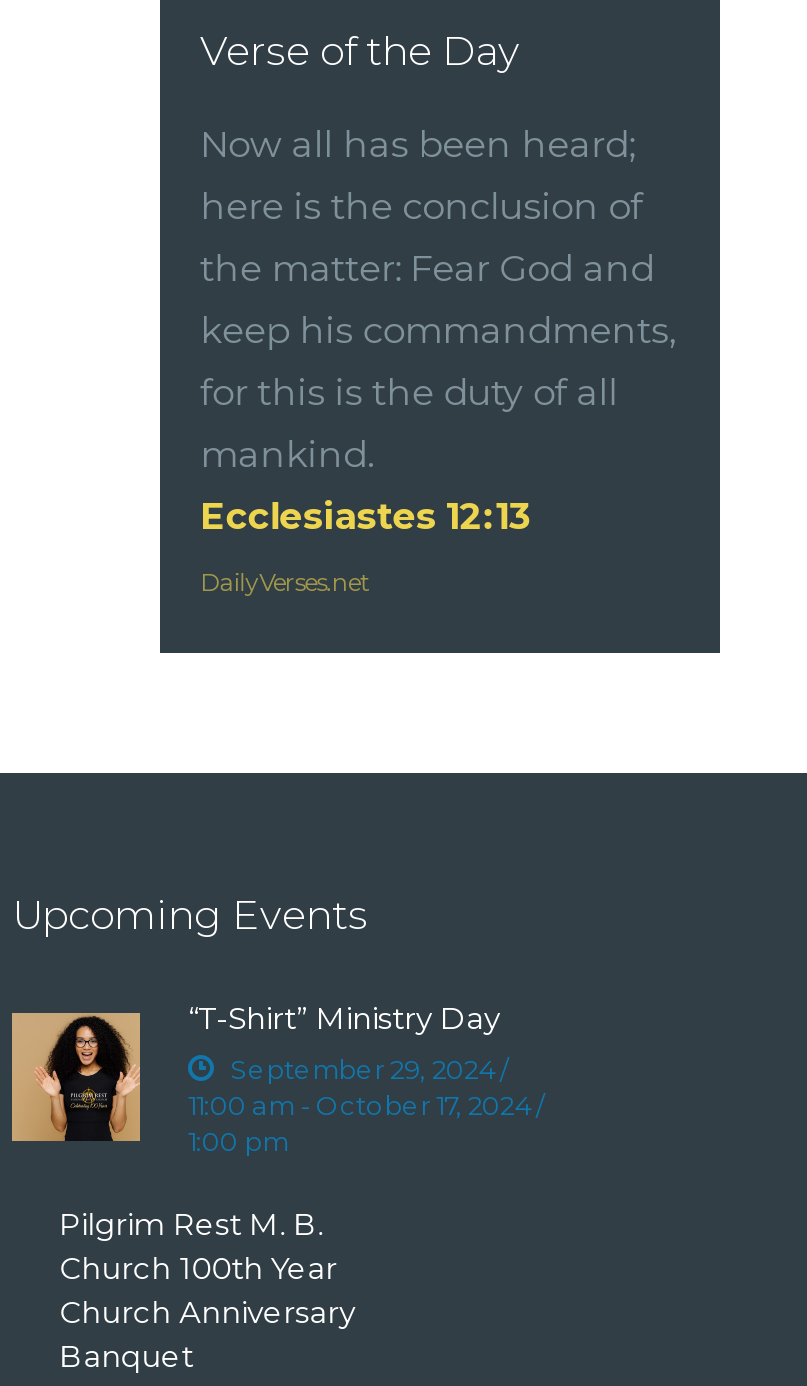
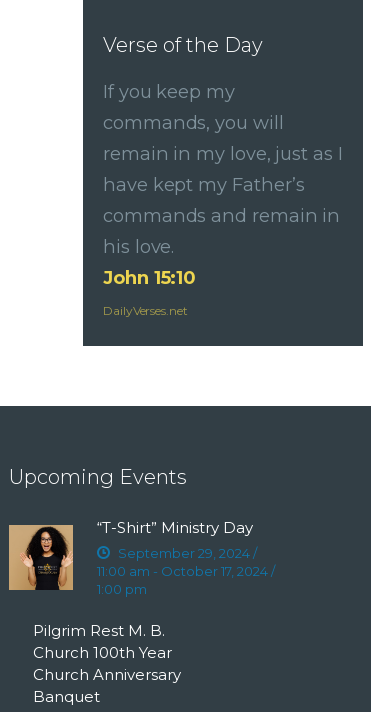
[200,122,676,540] Now all has been heard; | here is the conclusion of | the matter: Fear God and | keep his commandments, | for this is the duty of all | mankind. | Ecclesiastes 12:13 -> [103,79,343,288] If you keep my | commands, you will | remain in my love, just as I | have kept my Father’s | commands and remain in | his love. | John 15:10

